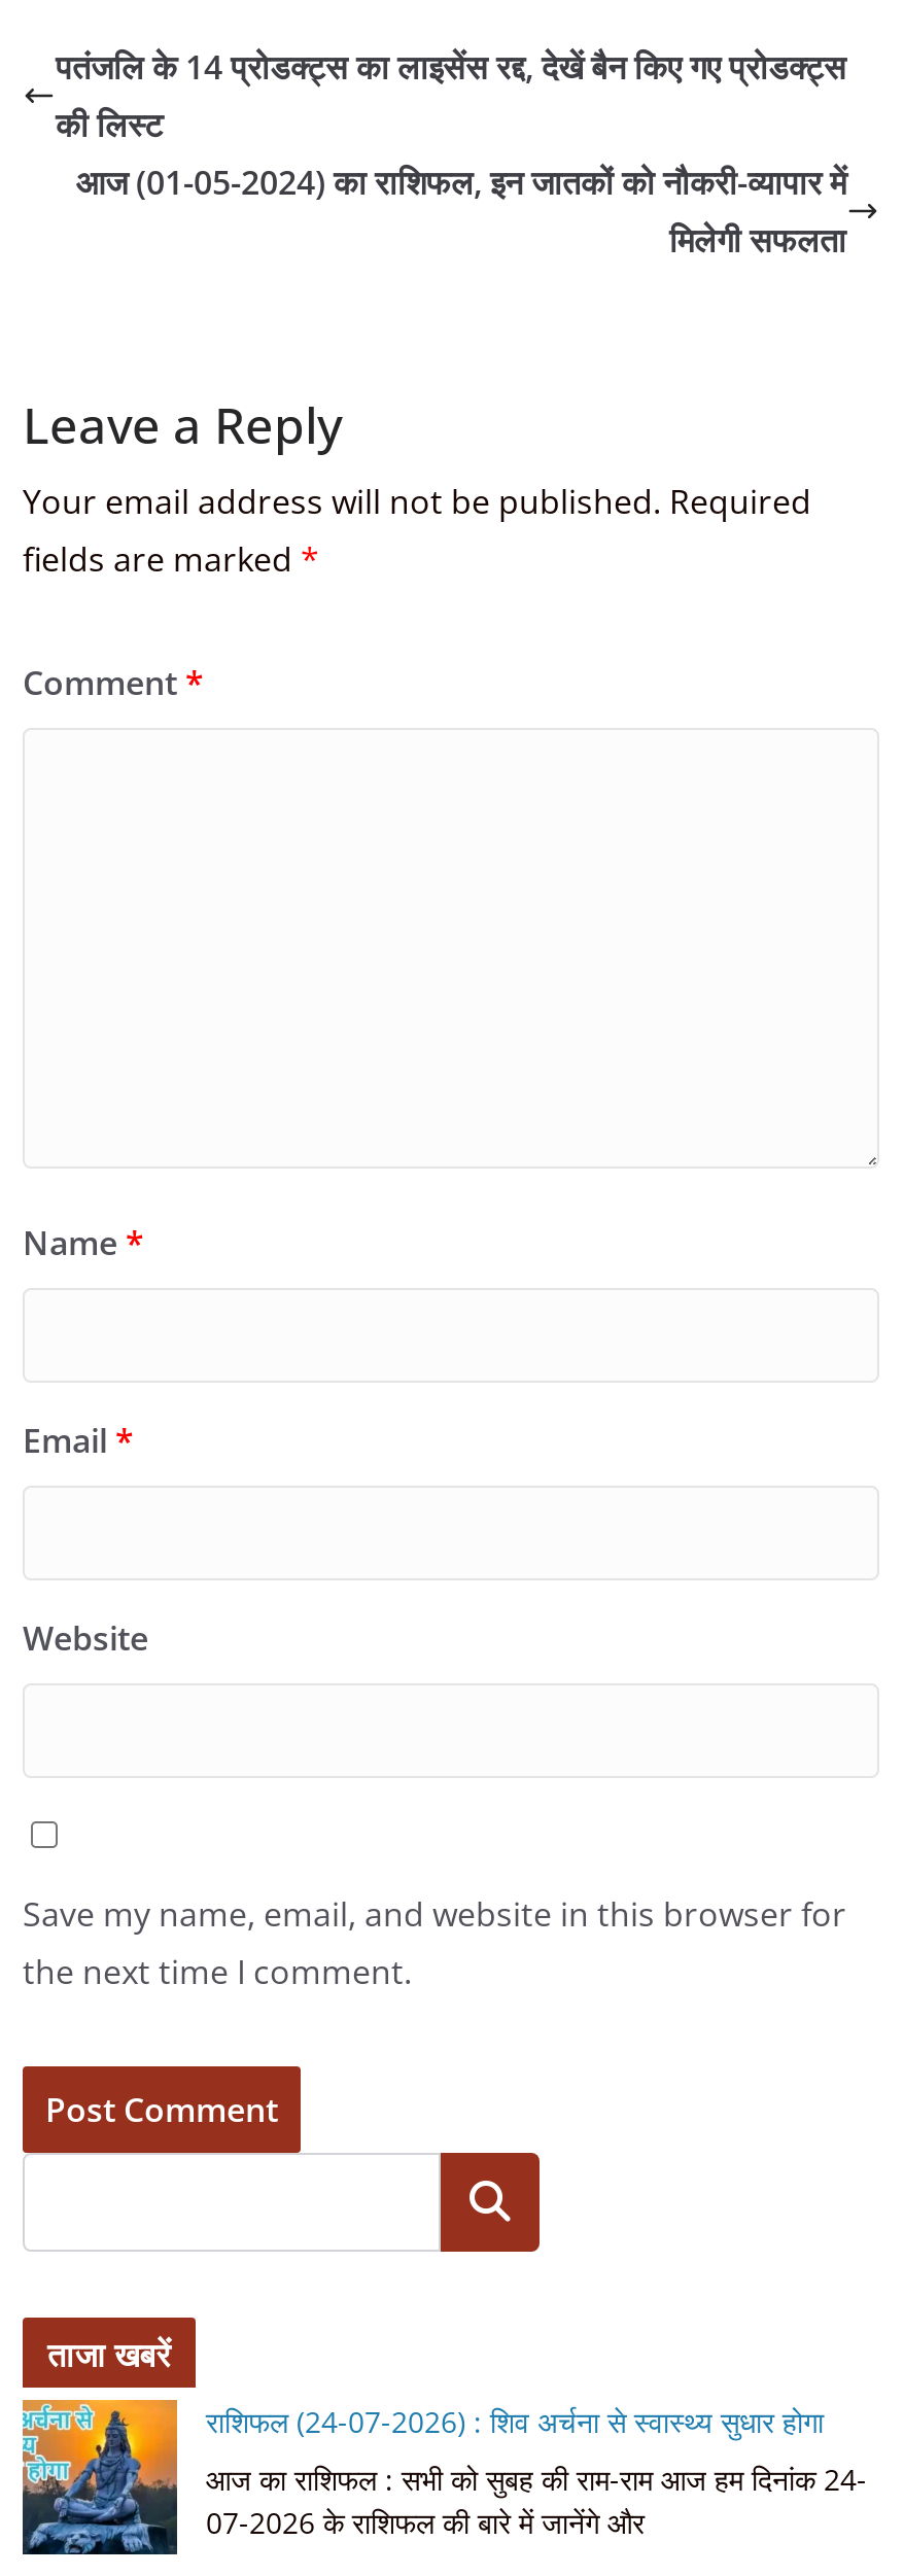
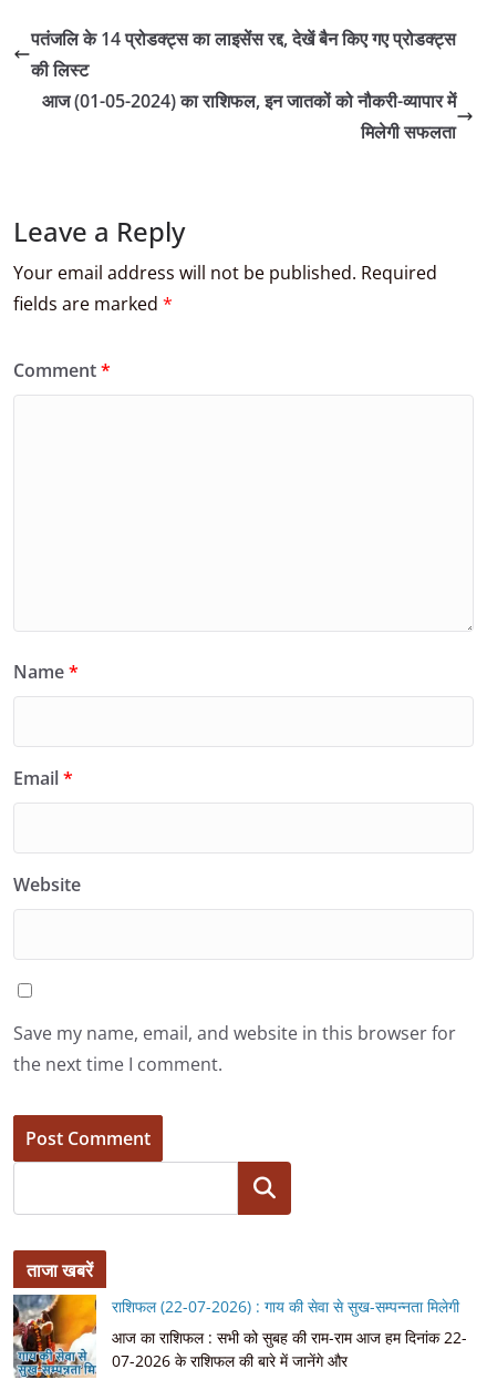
[21,2398,824,2556] [image] | राशिफल (24-07-2026) : शिव अर्चना से स्वास्थ्य सुधार होगा -> [12,1294,459,1379] [image] | राशिफल (22-07-2026) : गाय की सेवा से सुख-सम्पन्नता मिलेगी
[206,2459,867,2499] आज का राशिफल : सभी को सुबह की राम-राम आज हम दिनांक 24- -> [112,1327,467,1348] आज का राशिफल : सभी को सुबह की राम-राम आज हम दिनांक 22-

